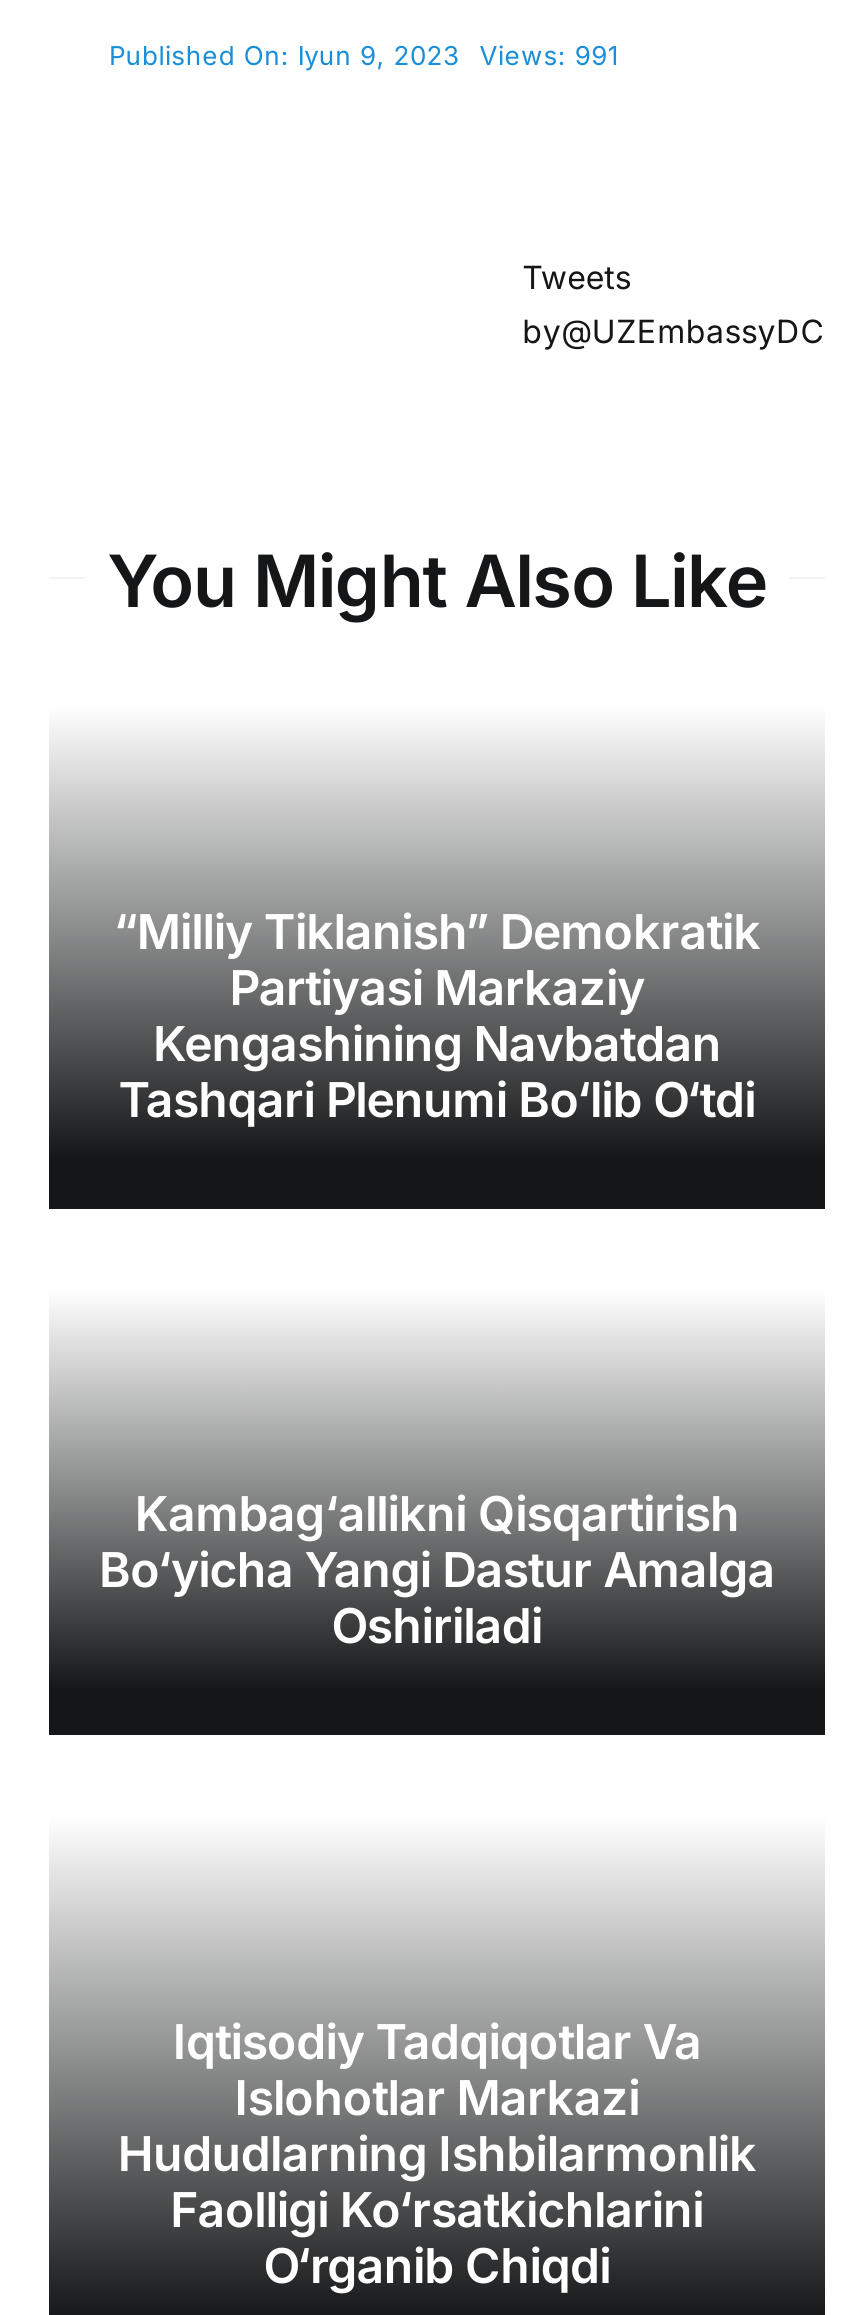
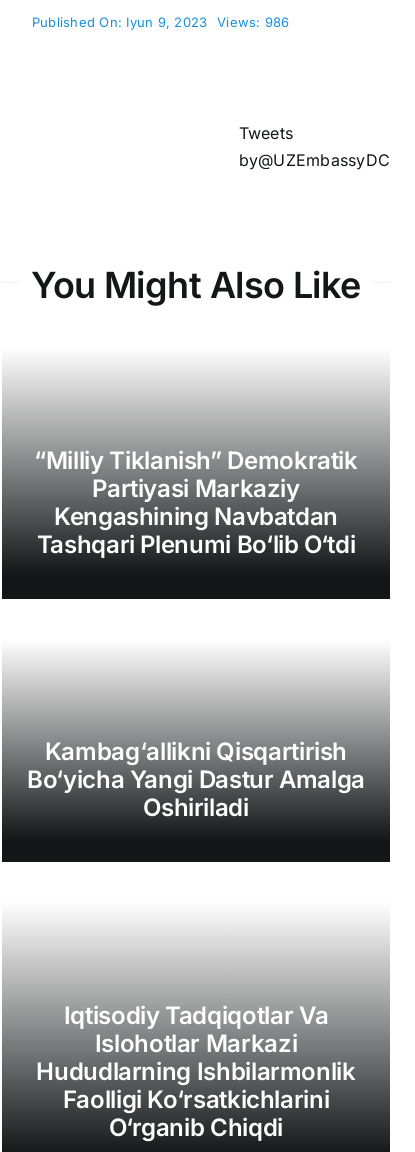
[109,39,618,71] Published On: Iyun 9, 2023 Views: 991 -> [32,14,290,30] Published On: Iyun 9, 2023 Views: 986

